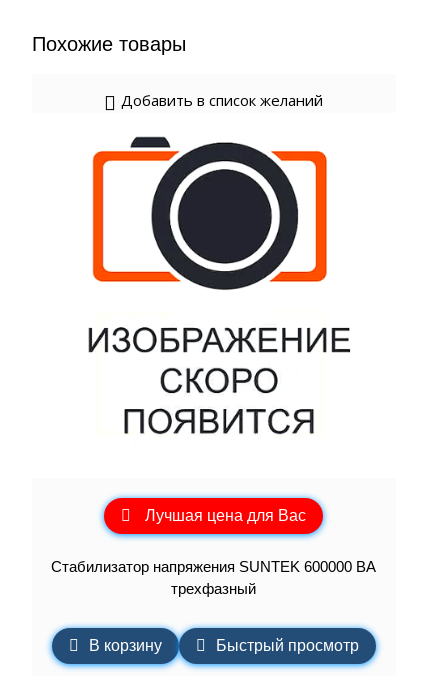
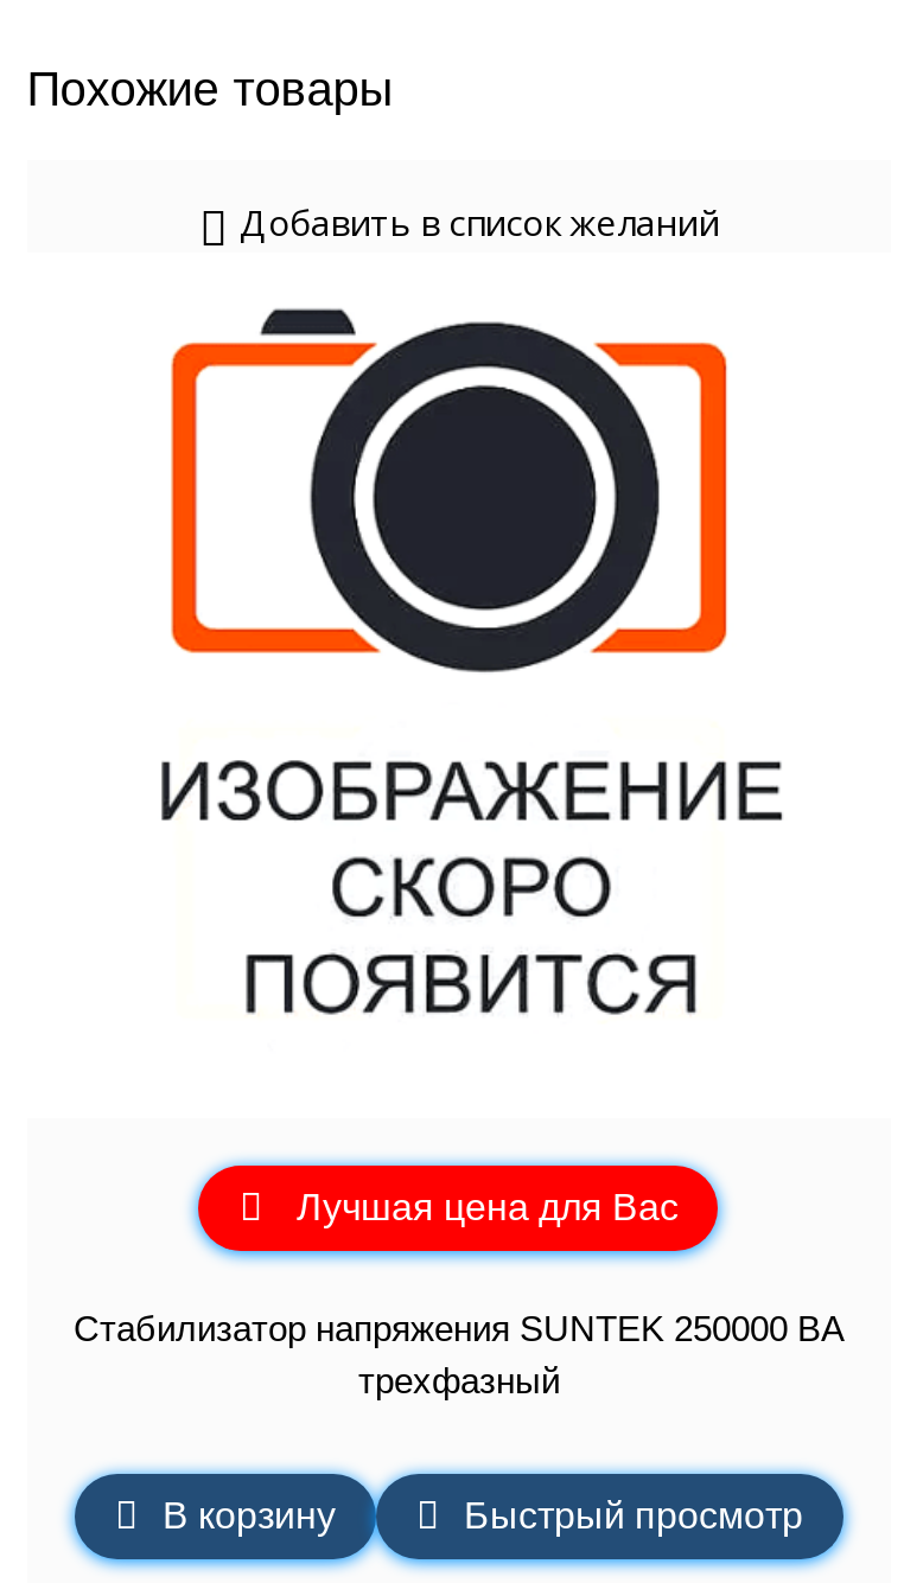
[51,558,376,575] Стабилизатор напряжения SUNTEK 600000 ВА -> [74,1309,845,1349] Стабилизатор напряжения SUNTEK 250000 ВА

